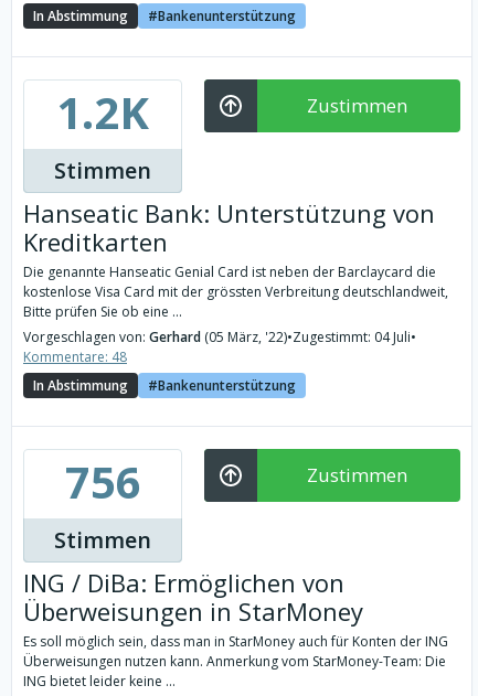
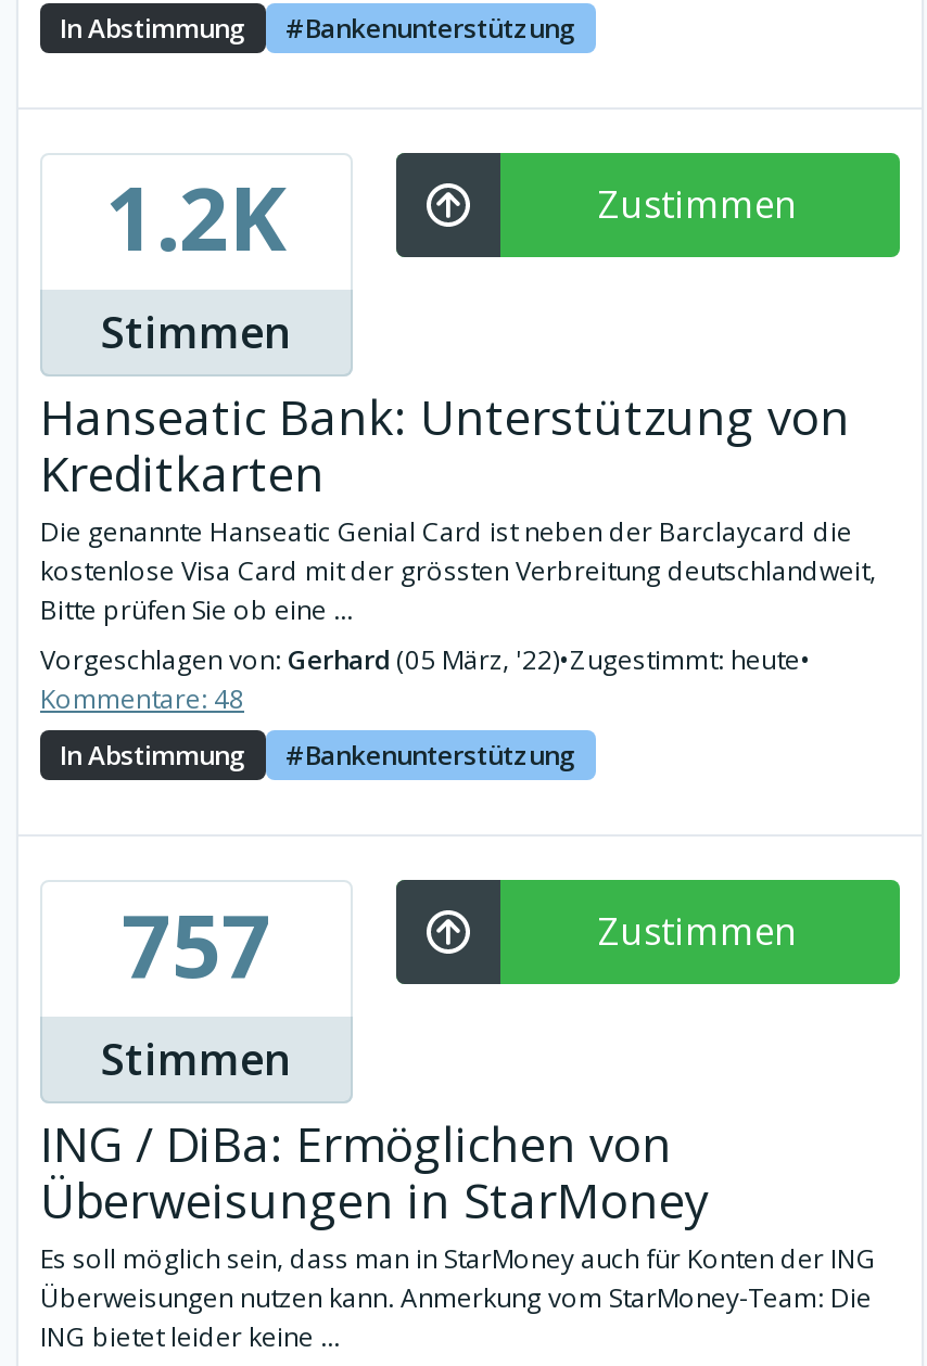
[23,328,416,346] Vorgeschlagen von: Gerhard (05 März, '22)•Zugestimmt: 04 Juli• -> [40,641,811,678] Vorgeschlagen von: Gerhard (05 März, '22)•Zugestimmt: heute•
[65,451,141,512] 756 -> [122,884,271,1004] 757

